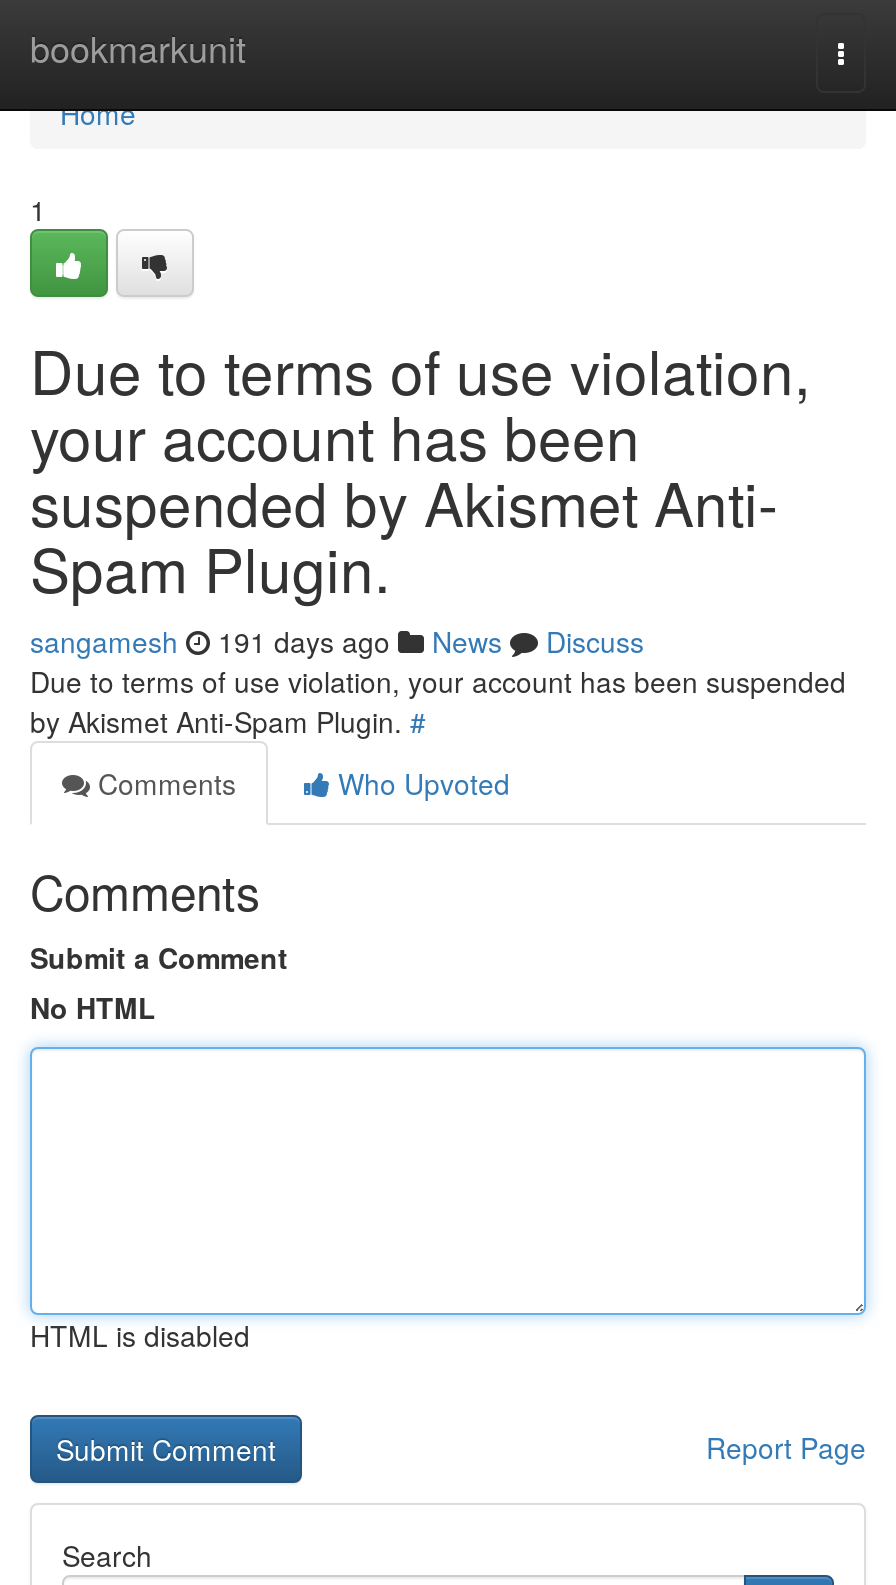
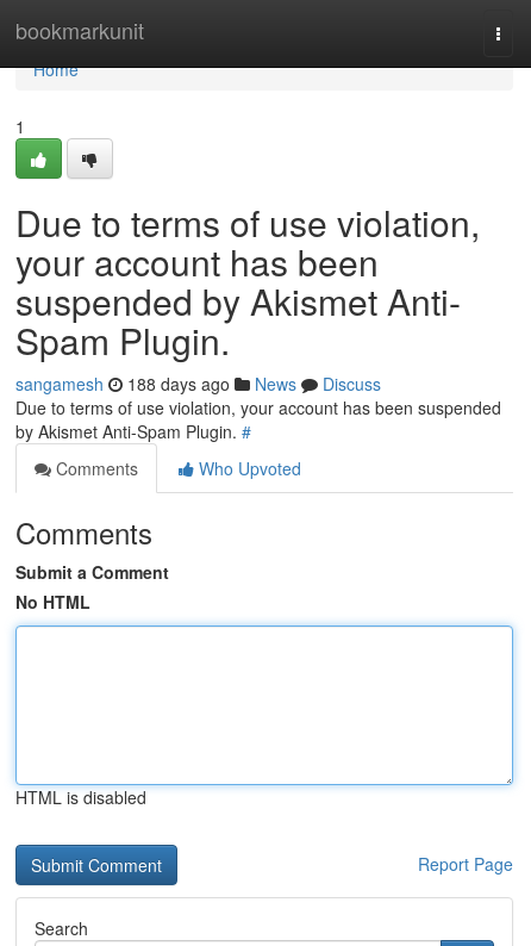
[30,621,644,661] sangamesh 191 days ago News Discuss -> [15,372,381,396] sangamesh 188 days ago News Discuss

